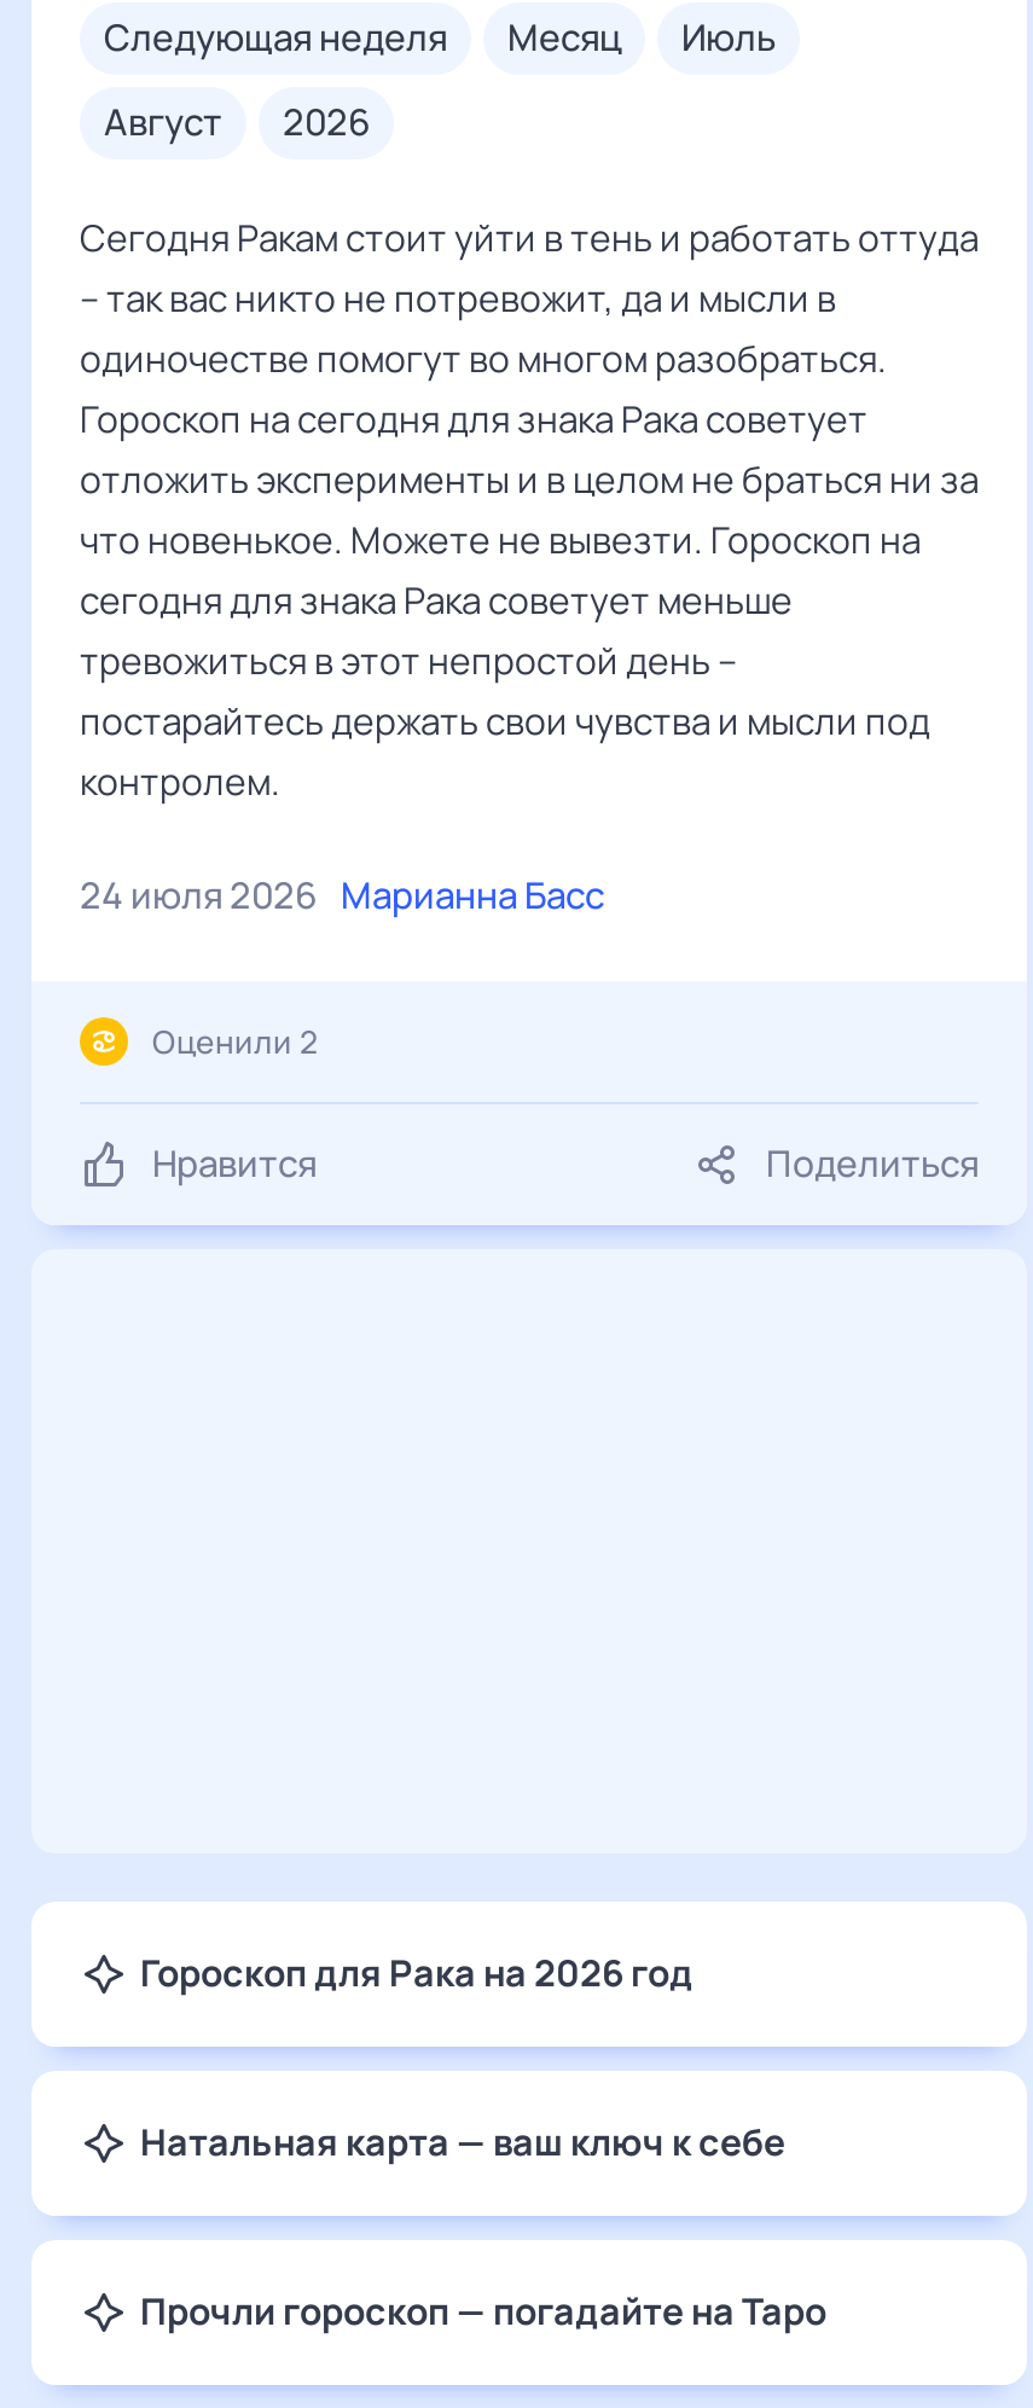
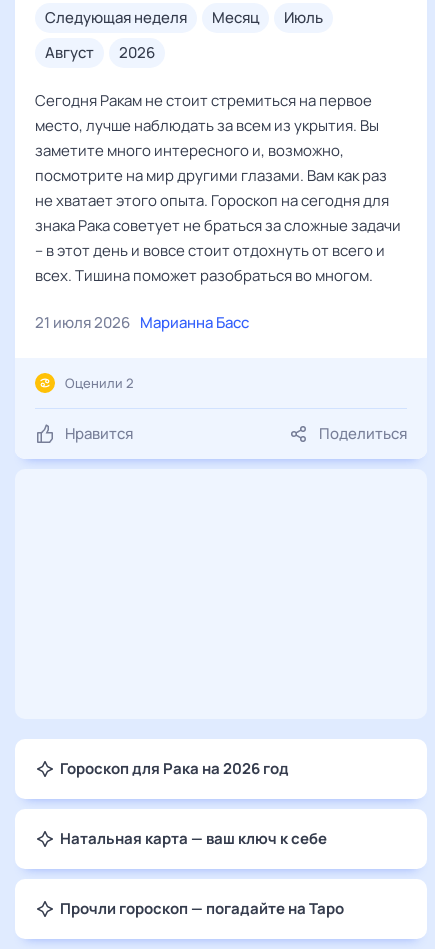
[80,213,979,807] Сегодня Ракам стоит уйти в тень и работать оттуда | – так вас никто не потревожит, да и мысли в | одиночестве помогут во многом разобраться. | Гороскоп на сегодня для знака Рака советует | отложить эксперименты и в целом не браться ни за | что новенькое. Можете не вывезти. Гороскоп на | сегодня для знака Рака советует меньше | тревожиться в этот непростой день – | постарайтесь держать свои чувства и мысли под | контролем. -> [35,90,401,286] Сегодня Ракам не стоит стремиться на первое | место, лучше наблюдать за всем из укрытия. Вы | заметите много интересного и, возможно, | посмотрите на мир другими глазами. Вам как раз | не хватает этого опыта. Гороскоп на сегодня для | знака Рака советует не браться за сложные задачи | – в этот день и вовсе стоит отдохнуть от всего и | всех. Тишина поможет разобраться во многом.
[80,870,604,921] 24 июля 2026 Марианна Басс -> [35,312,249,333] 21 июля 2026 Марианна Басс

